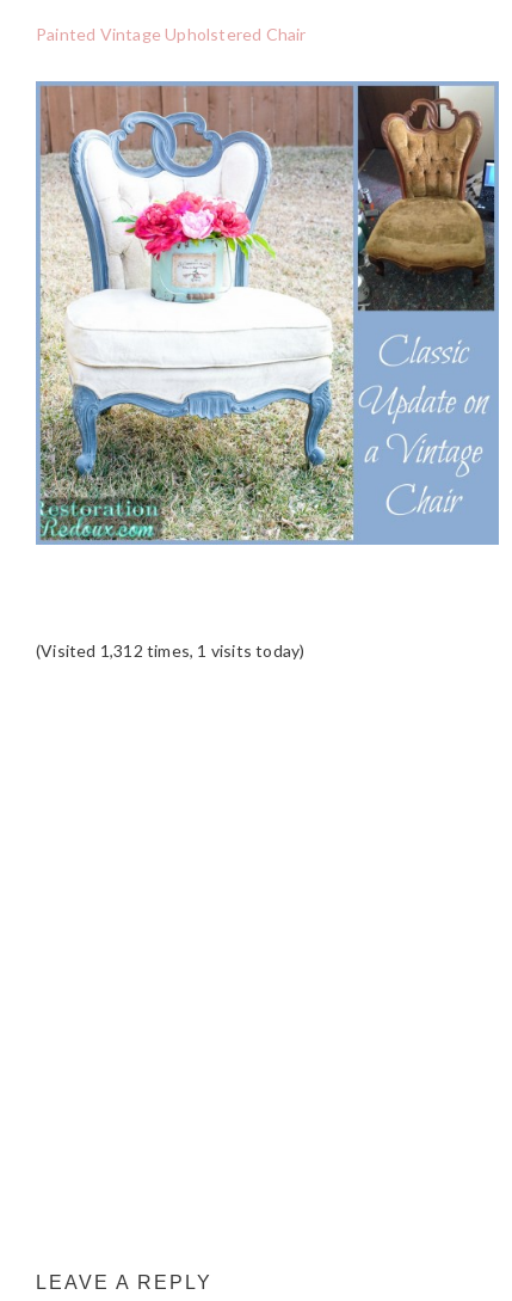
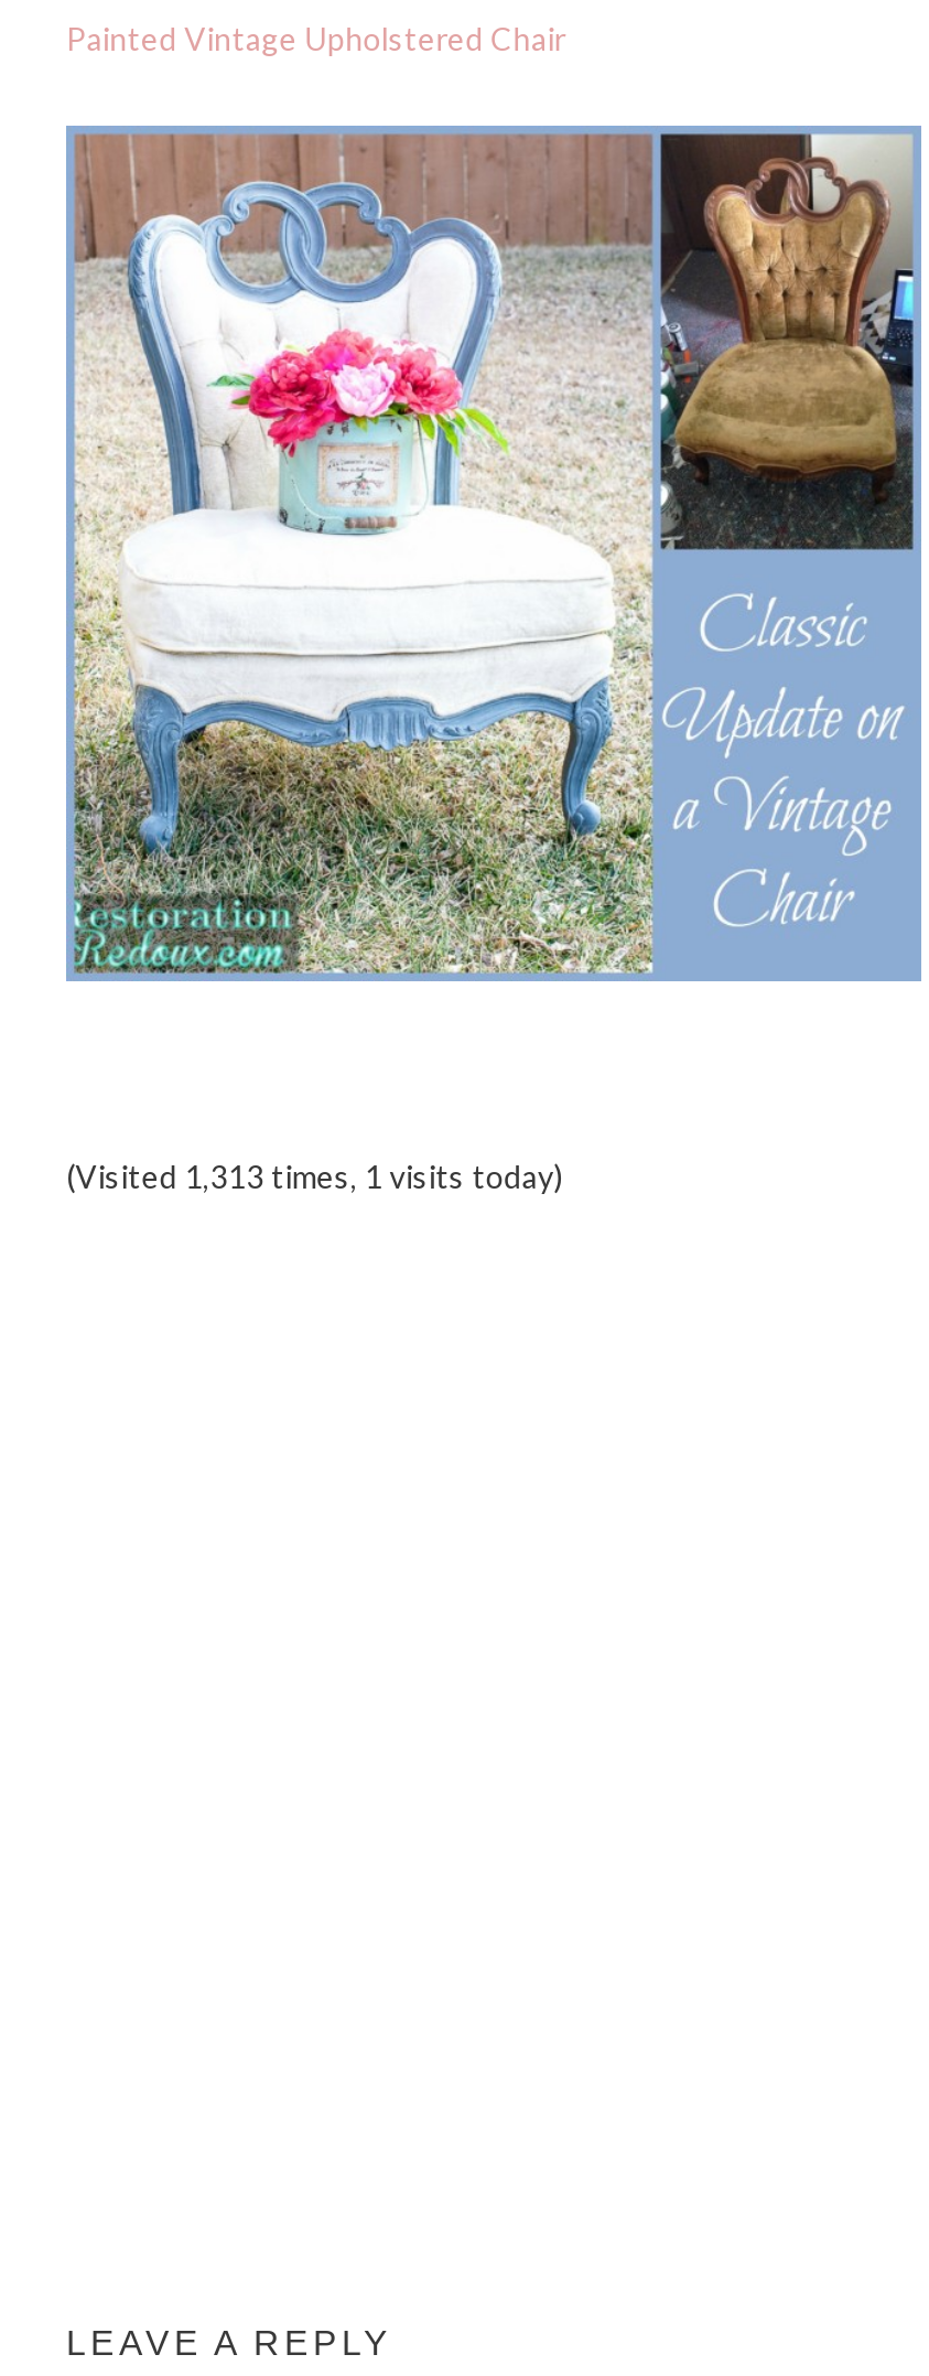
[36,640,305,660] (Visited 1,312 times, 1 visits today) -> [66,1156,563,1194] (Visited 1,313 times, 1 visits today)

